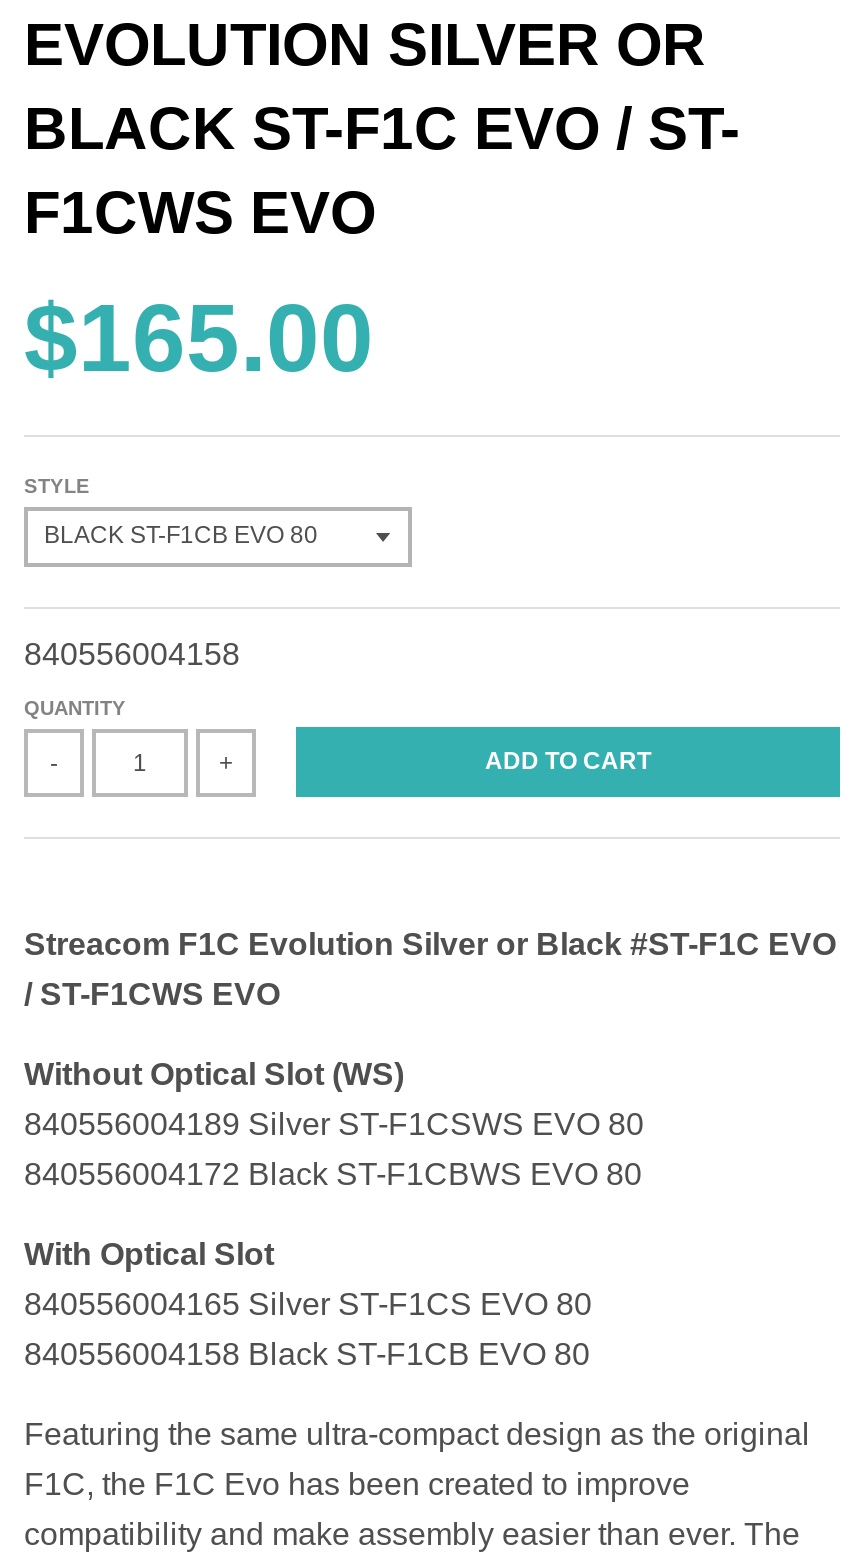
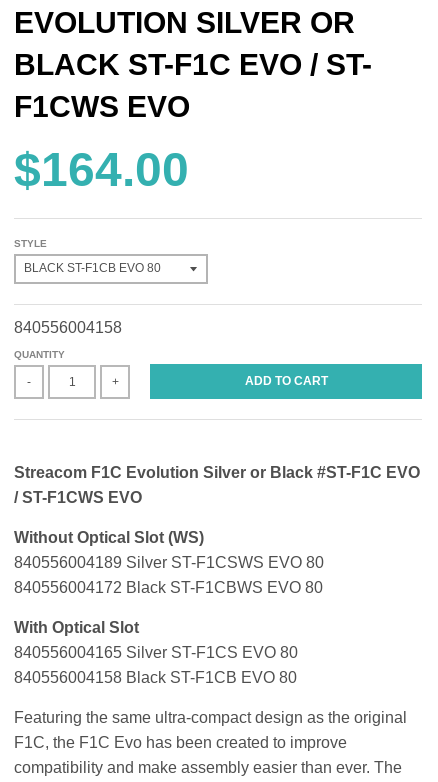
[24,285,374,391] $165.00 -> [14,143,189,196] $164.00

